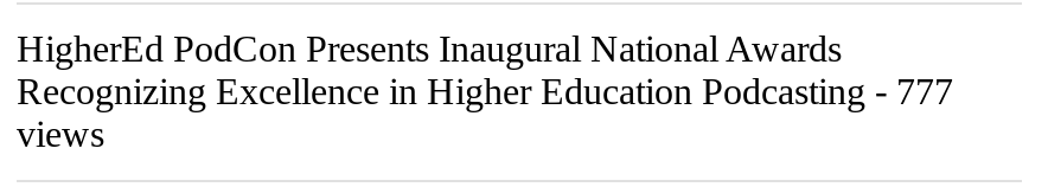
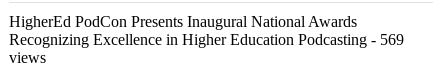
[17,71,953,111] Recognizing Excellence in Higher Education Podcasting - 777 -> [9,31,404,48] Recognizing Excellence in Higher Education Podcasting - 569

